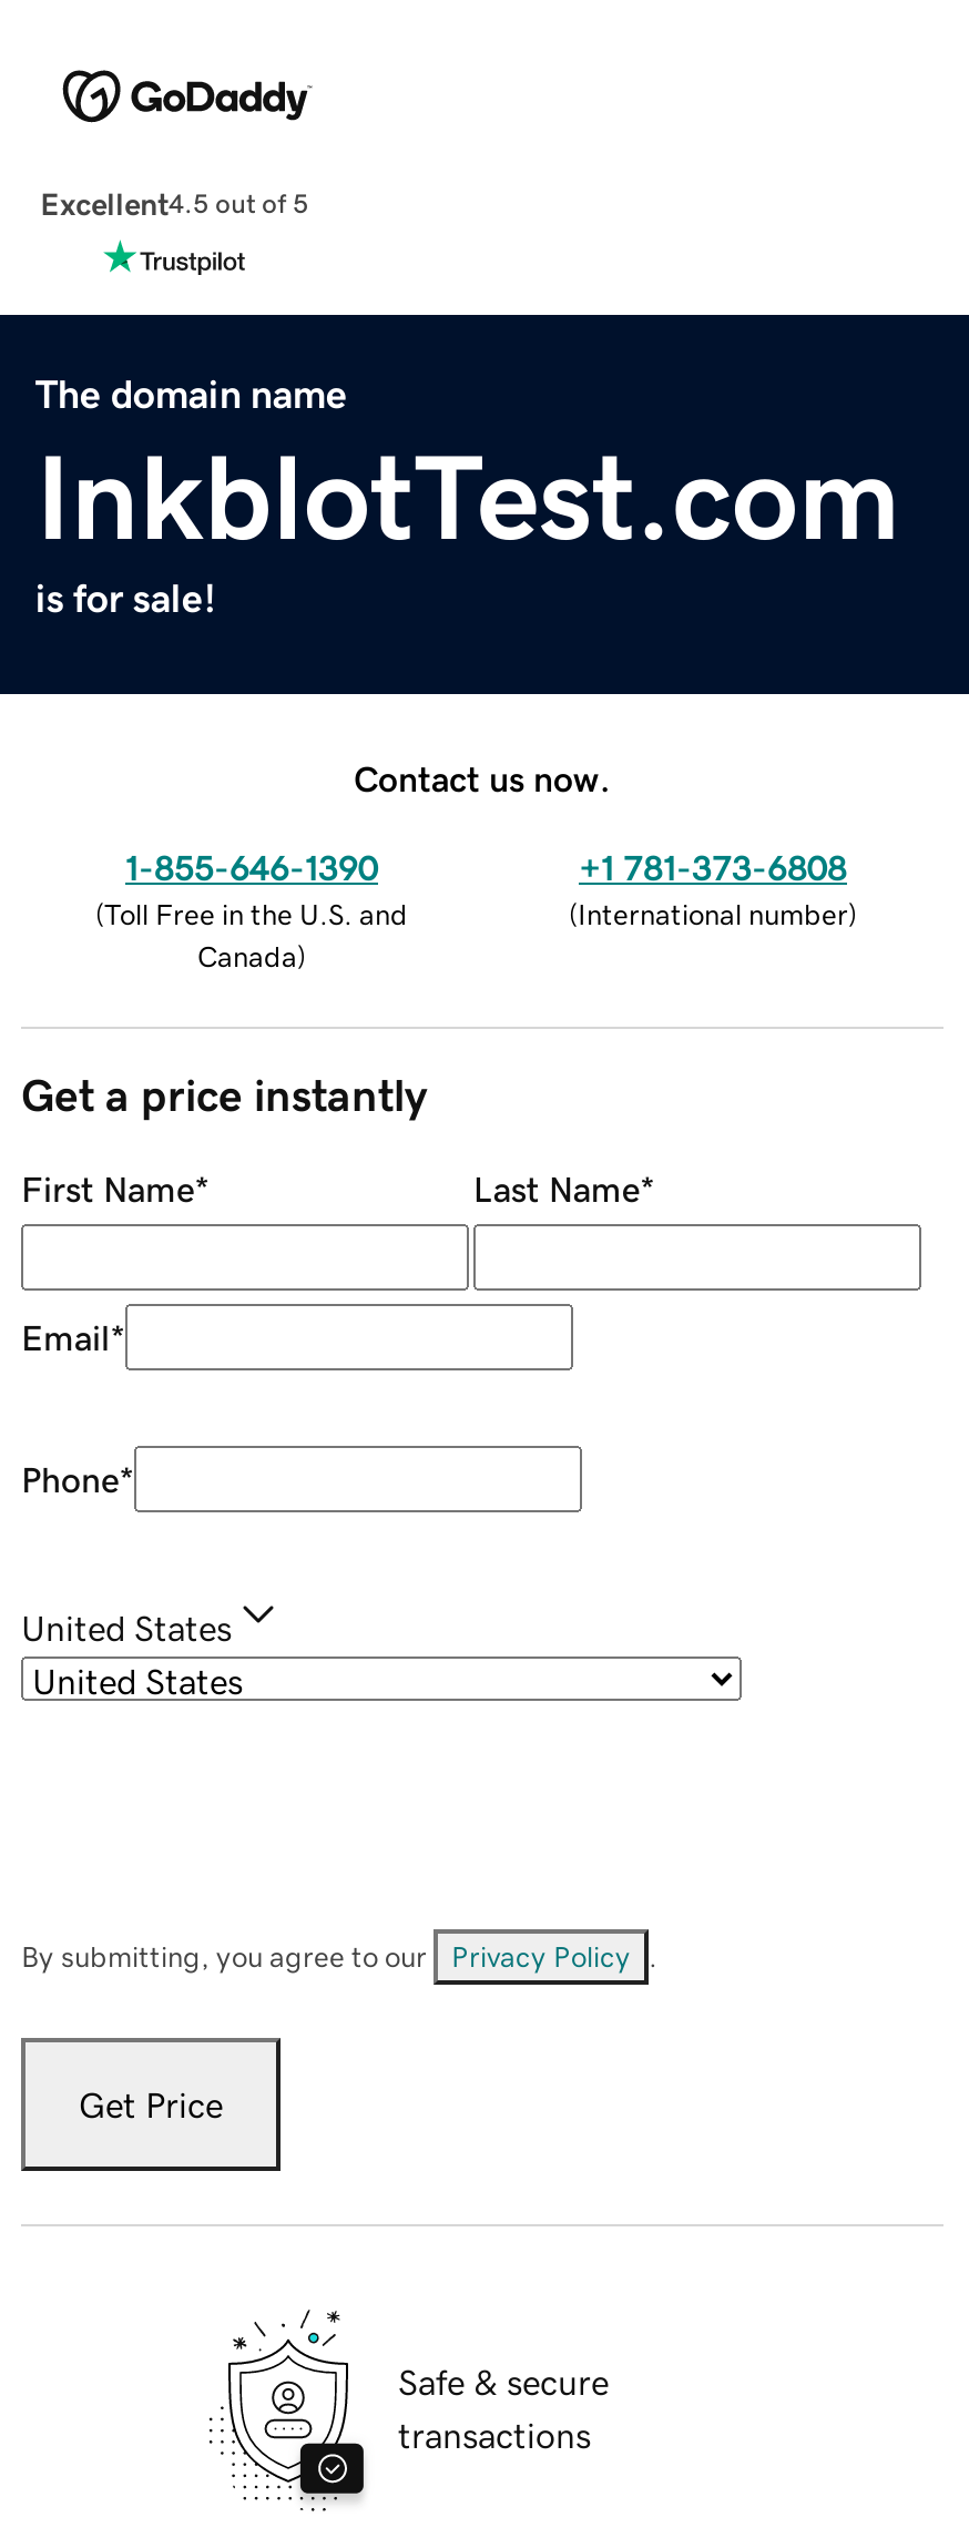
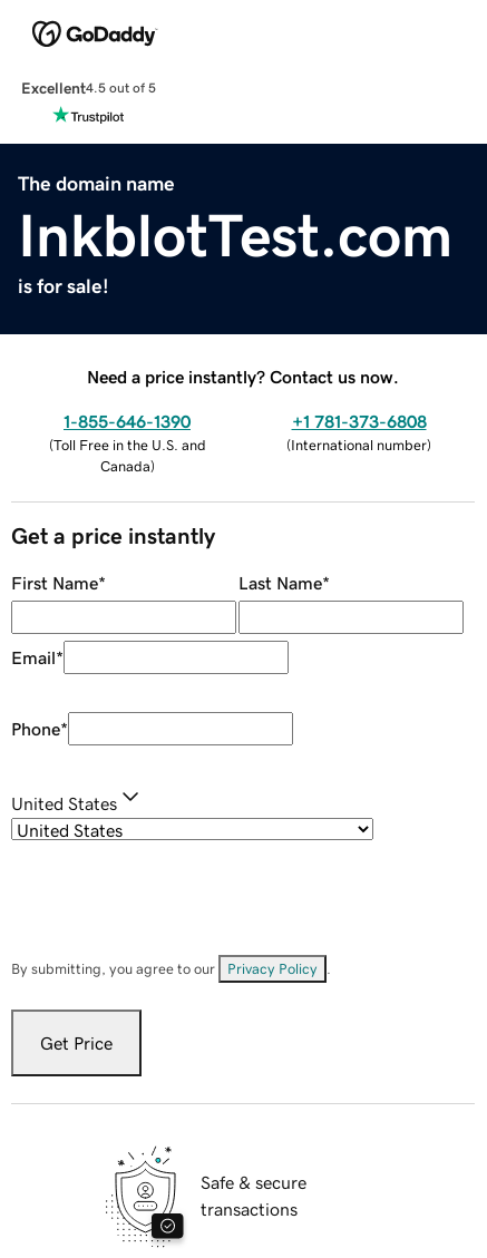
[354,760,611,795] Contact us now. -> [87,367,399,385] Need a price instantly? Contact us now.

